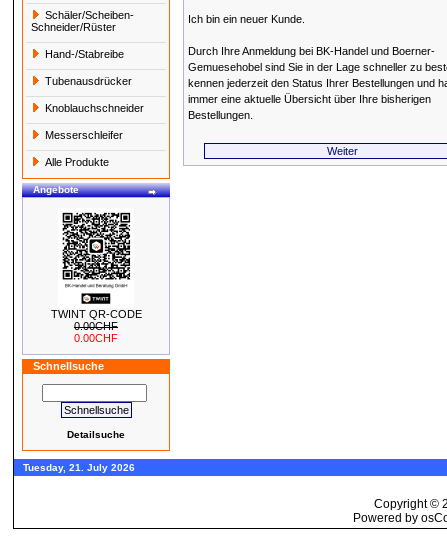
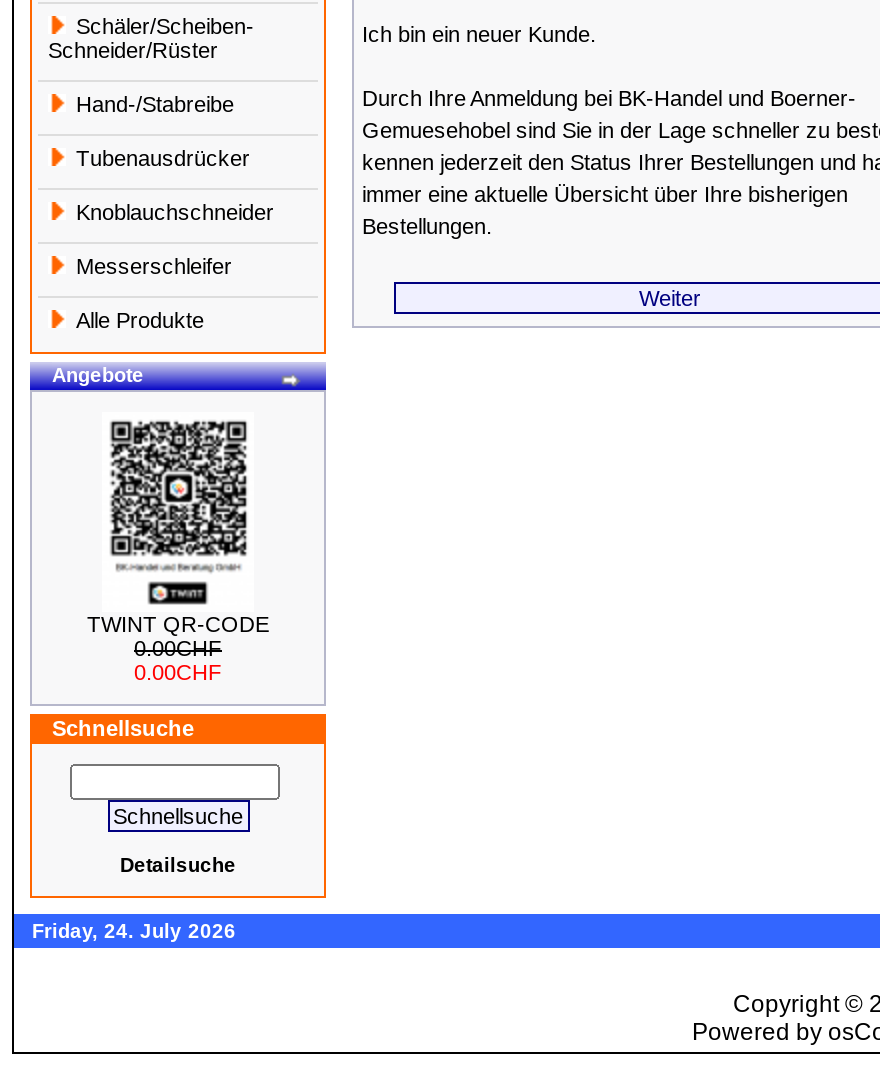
[17,462,141,473] Tuesday, 21. July 2026 -> [20,920,248,942] Friday, 24. July 2026

